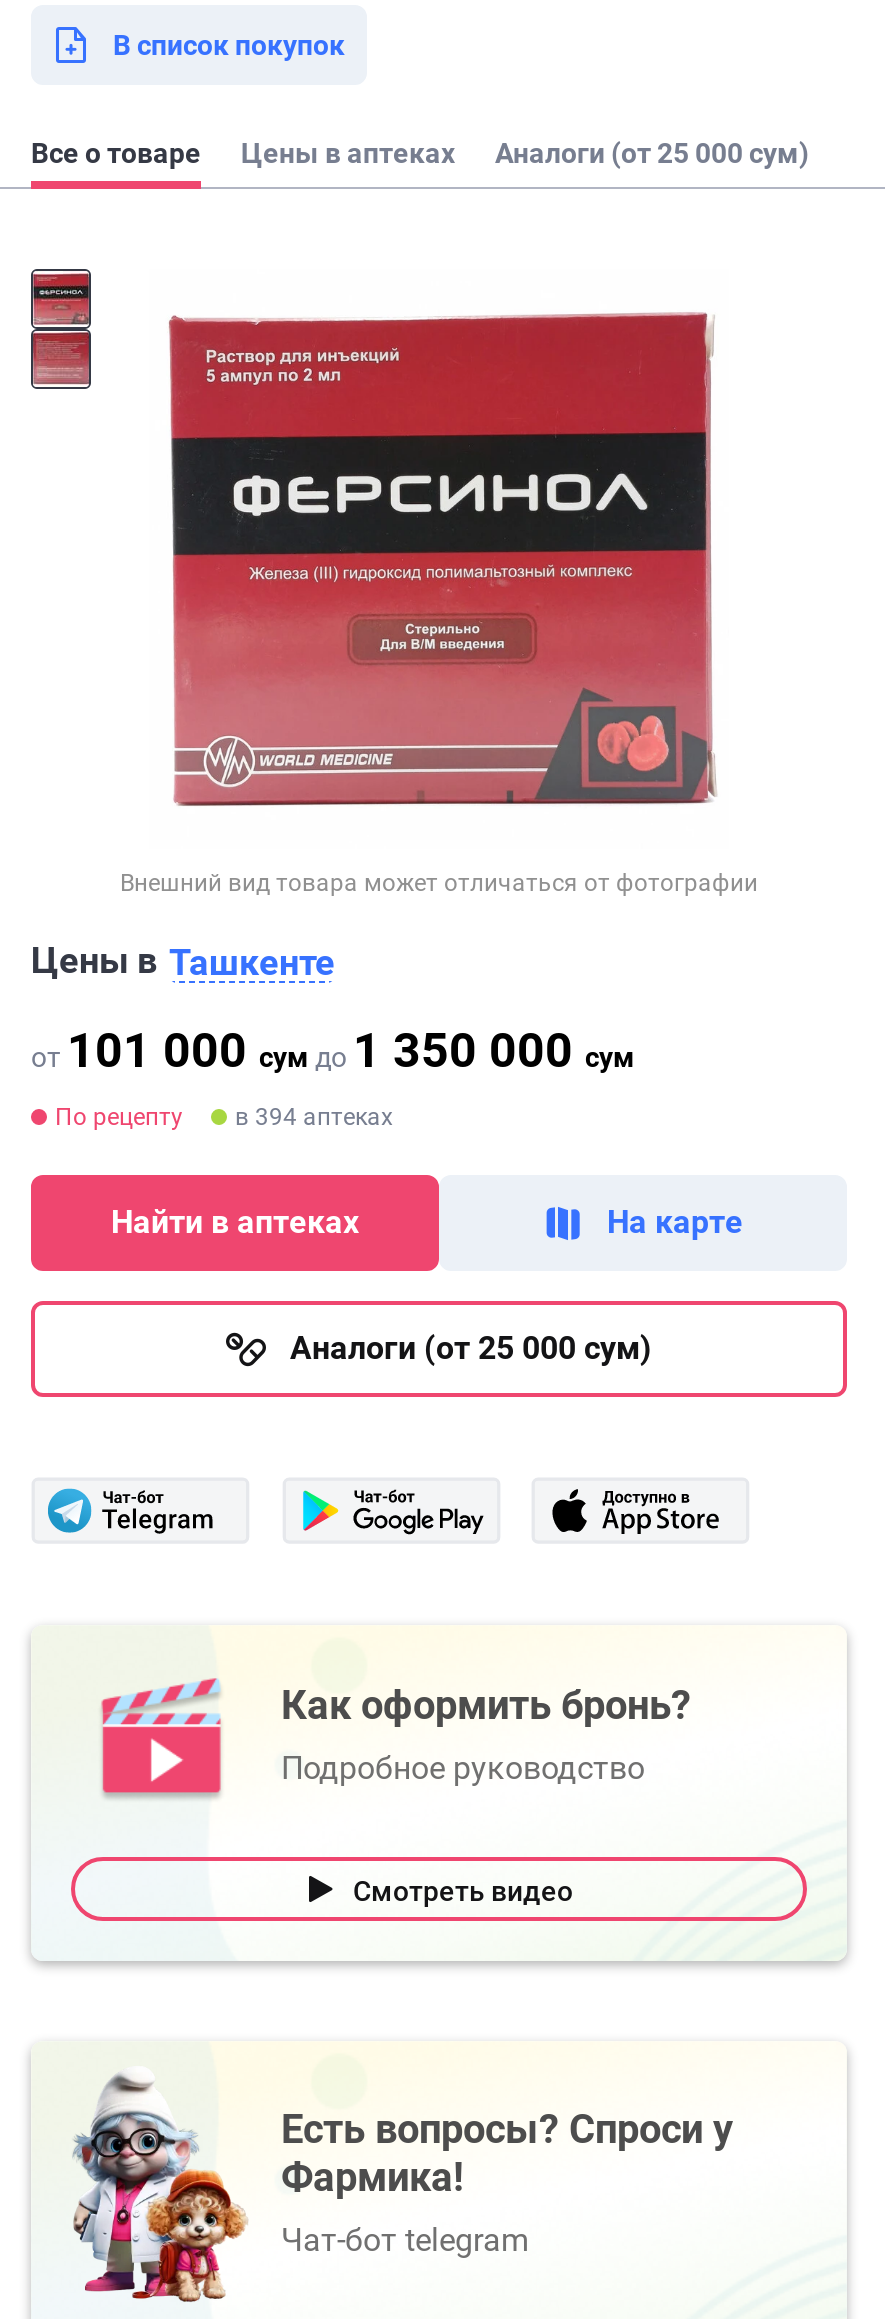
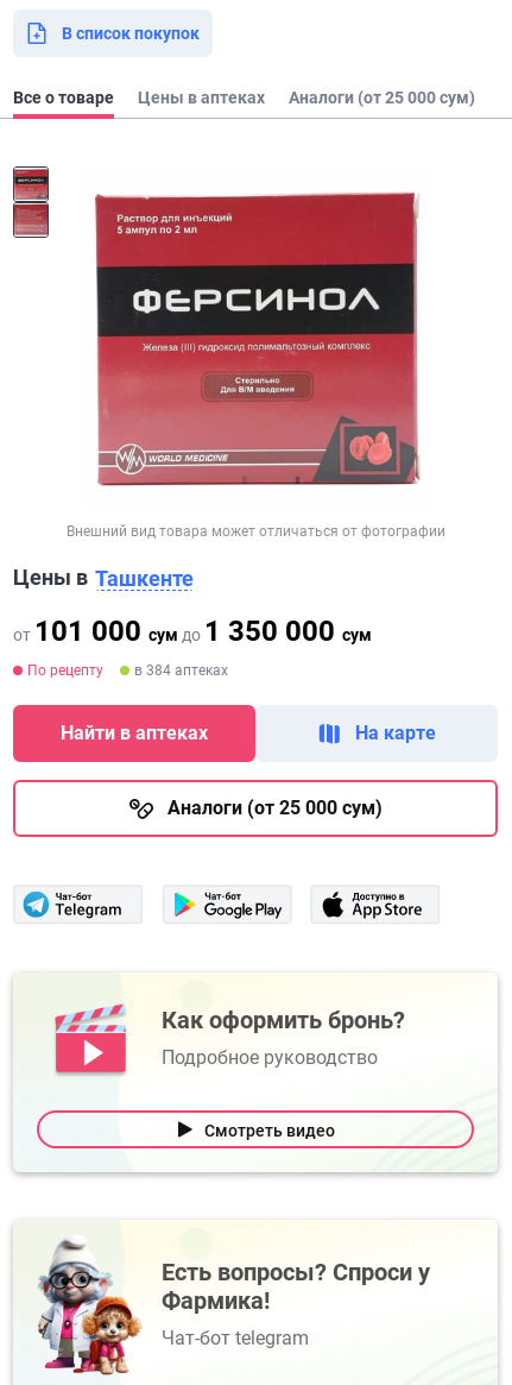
[55,1103,393,1131] По рецепту в 394 аптеках -> [27,662,228,679] По рецепту в 384 аптеках

